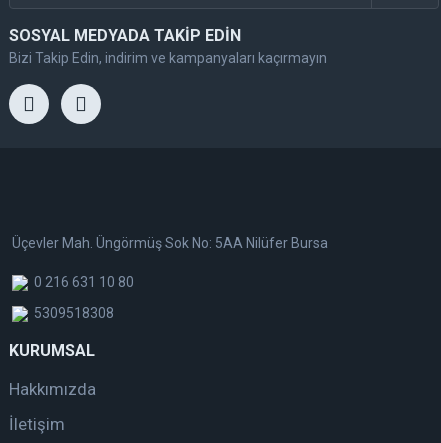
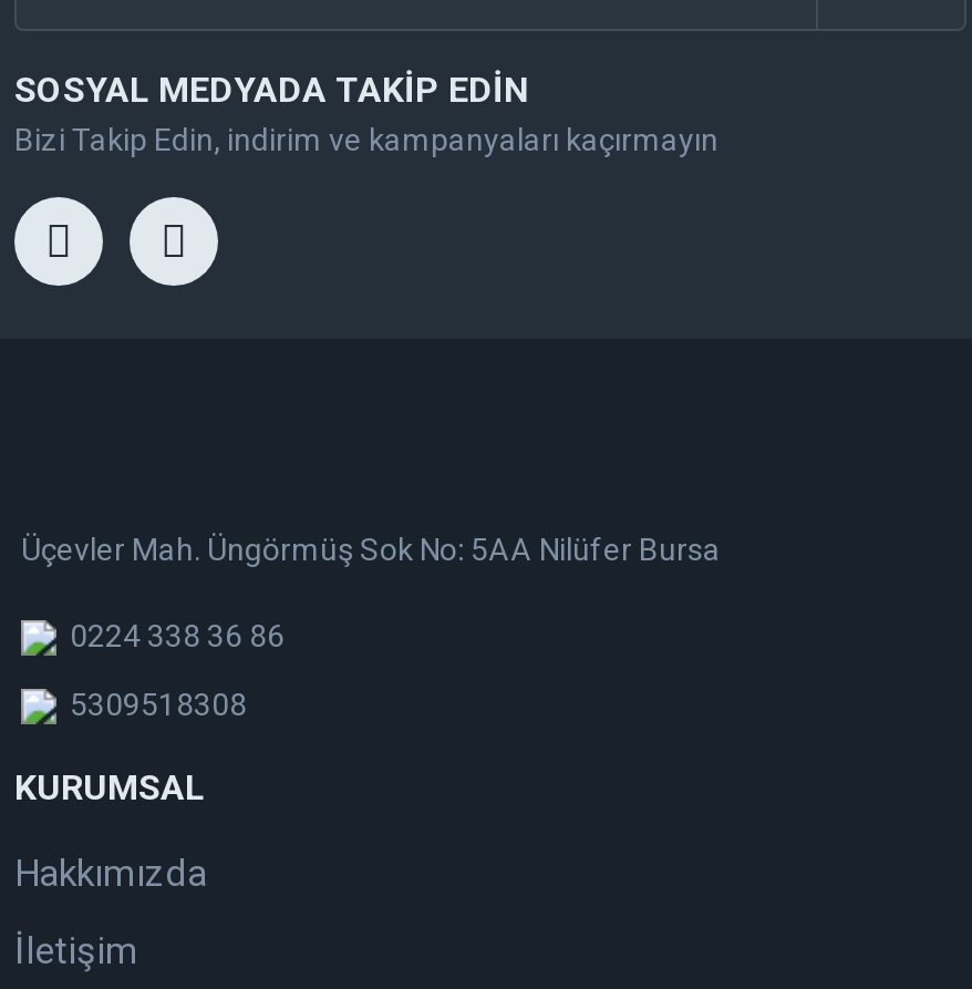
[34,274,134,290] 0 216 631 10 80 -> [70,618,285,653] 0224 338 36 86

